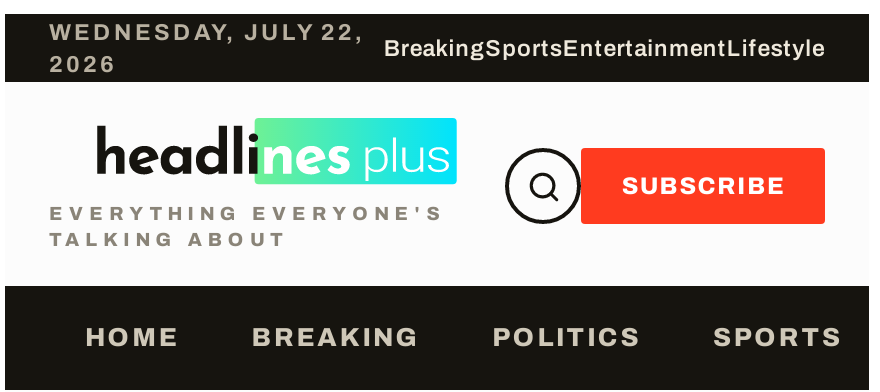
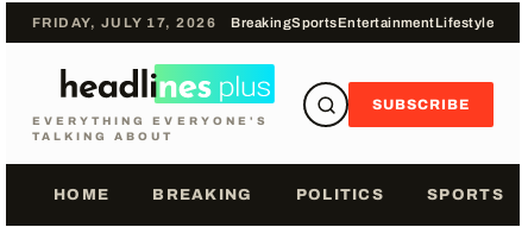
[49,20,366,76] WEDNESDAY, JULY 22, | 2026 -> [32,15,217,30] FRIDAY, JULY 17, 2026

